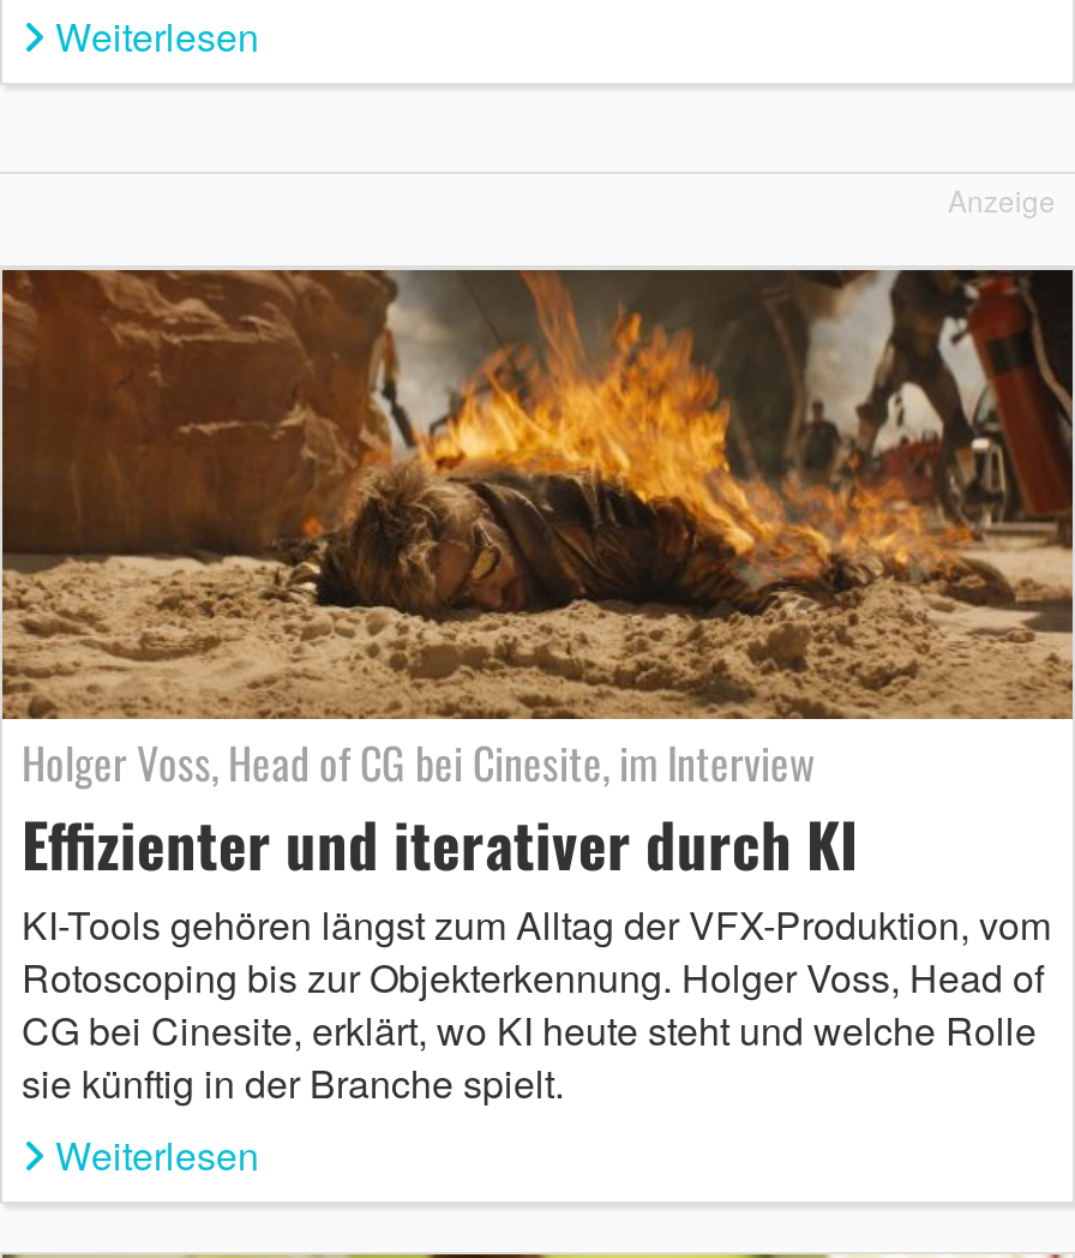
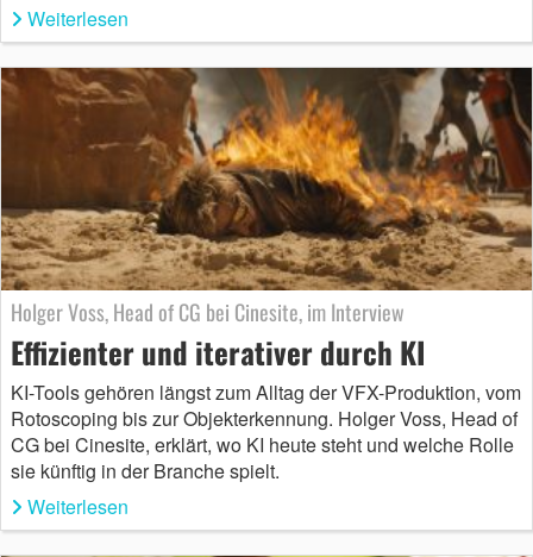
[948,180,1056,221] Anzeige -> none

